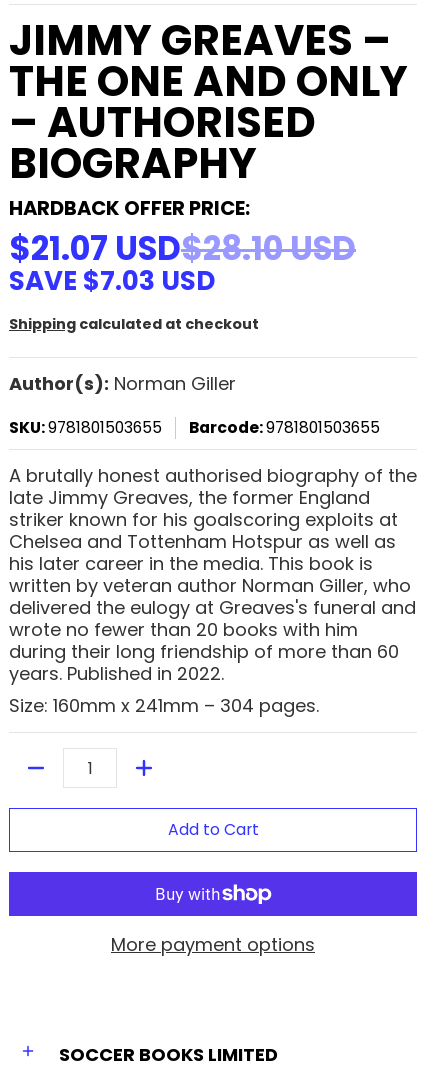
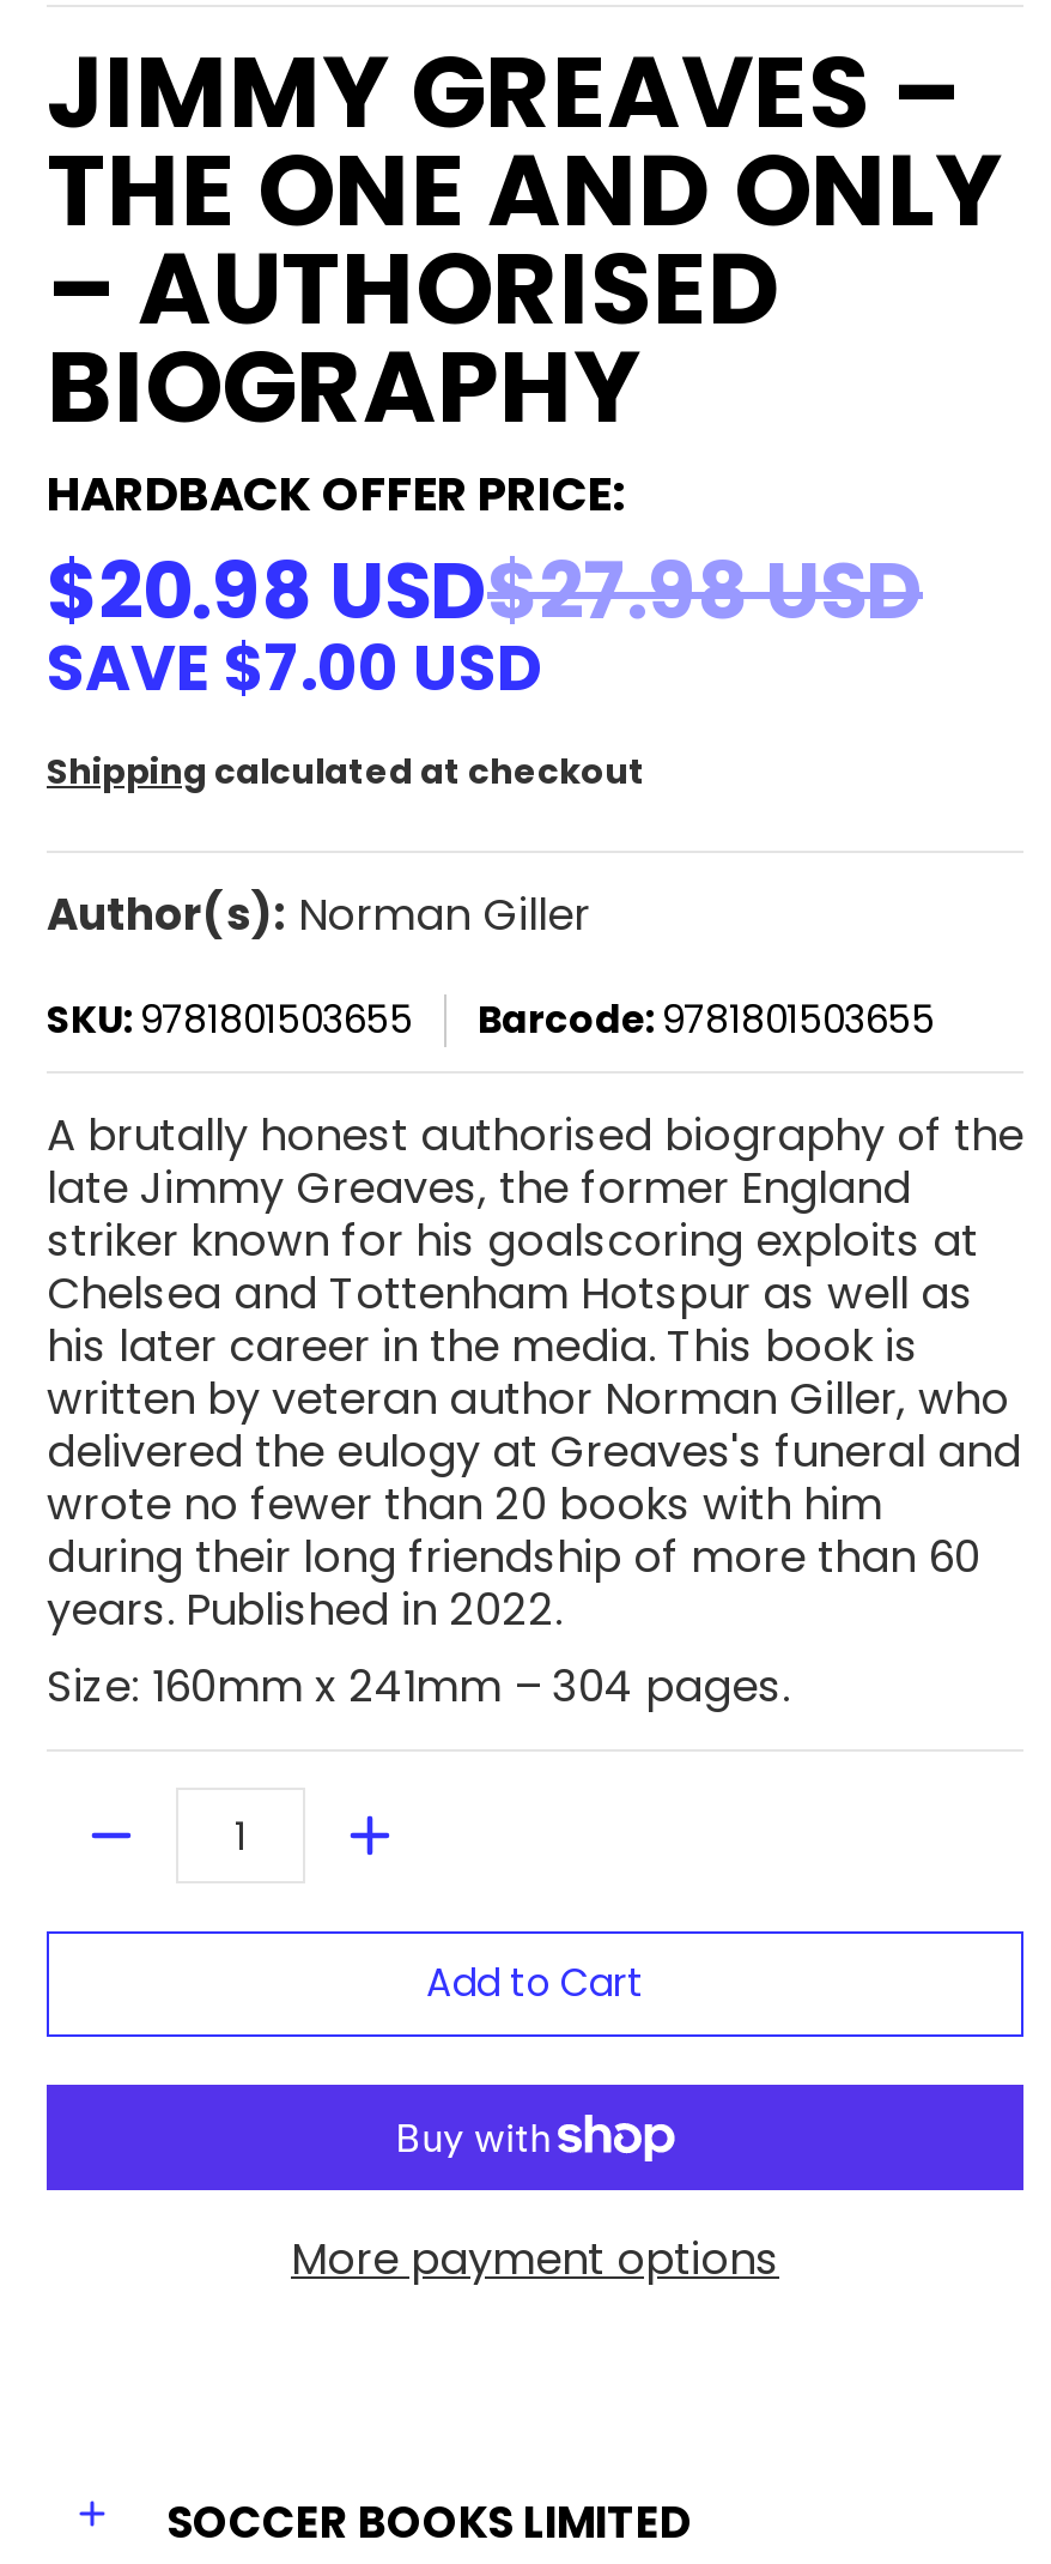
[9,226,356,271] $21.07 USD$28.10 USD -> [47,537,923,645] $20.98 USD$27.98 USD
[9,263,215,299] SAVE $7.03 USD -> [47,625,542,712] SAVE $7.00 USD

